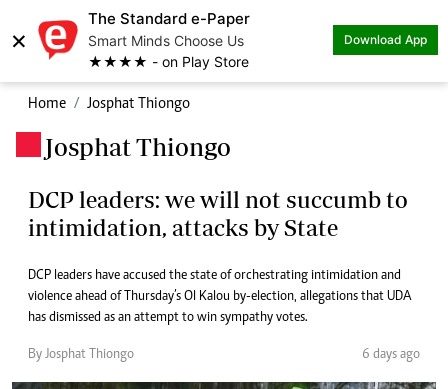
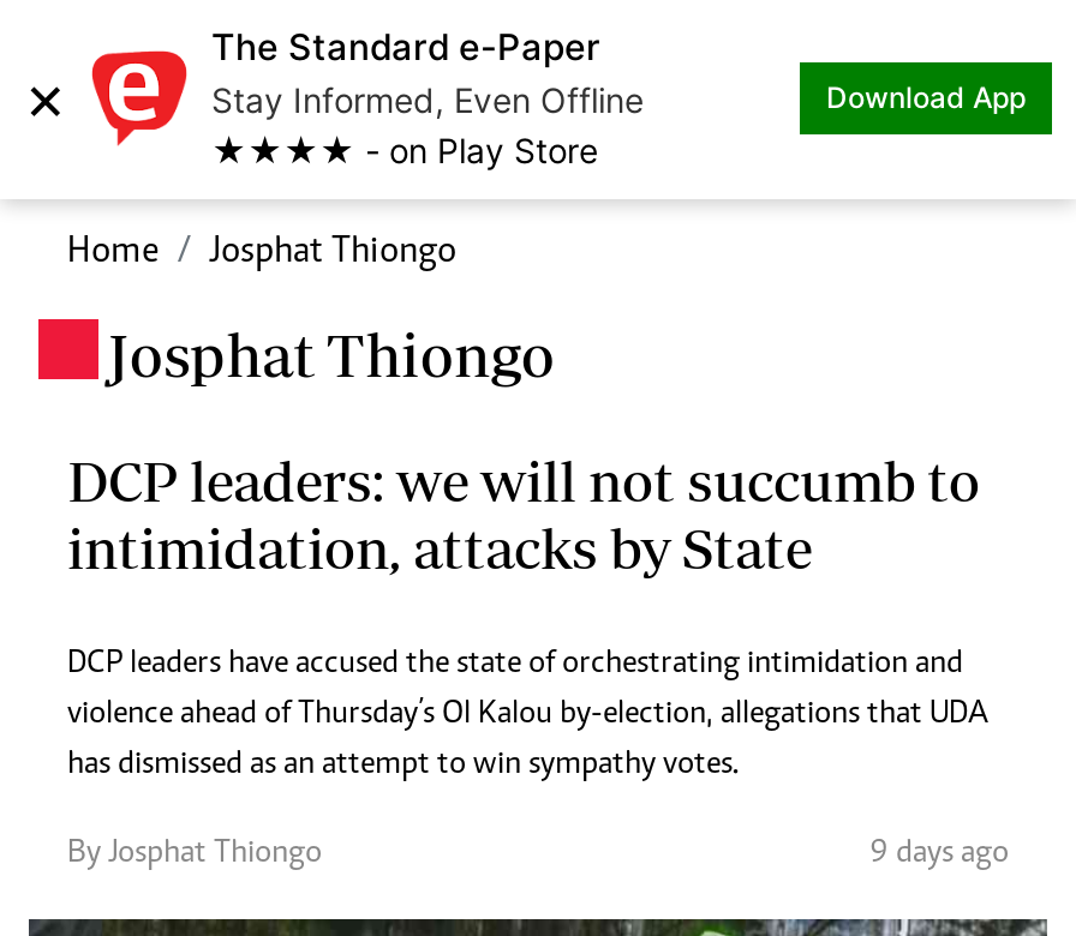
[88,32,244,49] Smart Minds Choose Us -> [211,79,644,120] Stay Informed, Even Offline
[362,348,420,362] 6 days ago -> [869,838,1009,871] 9 days ago

